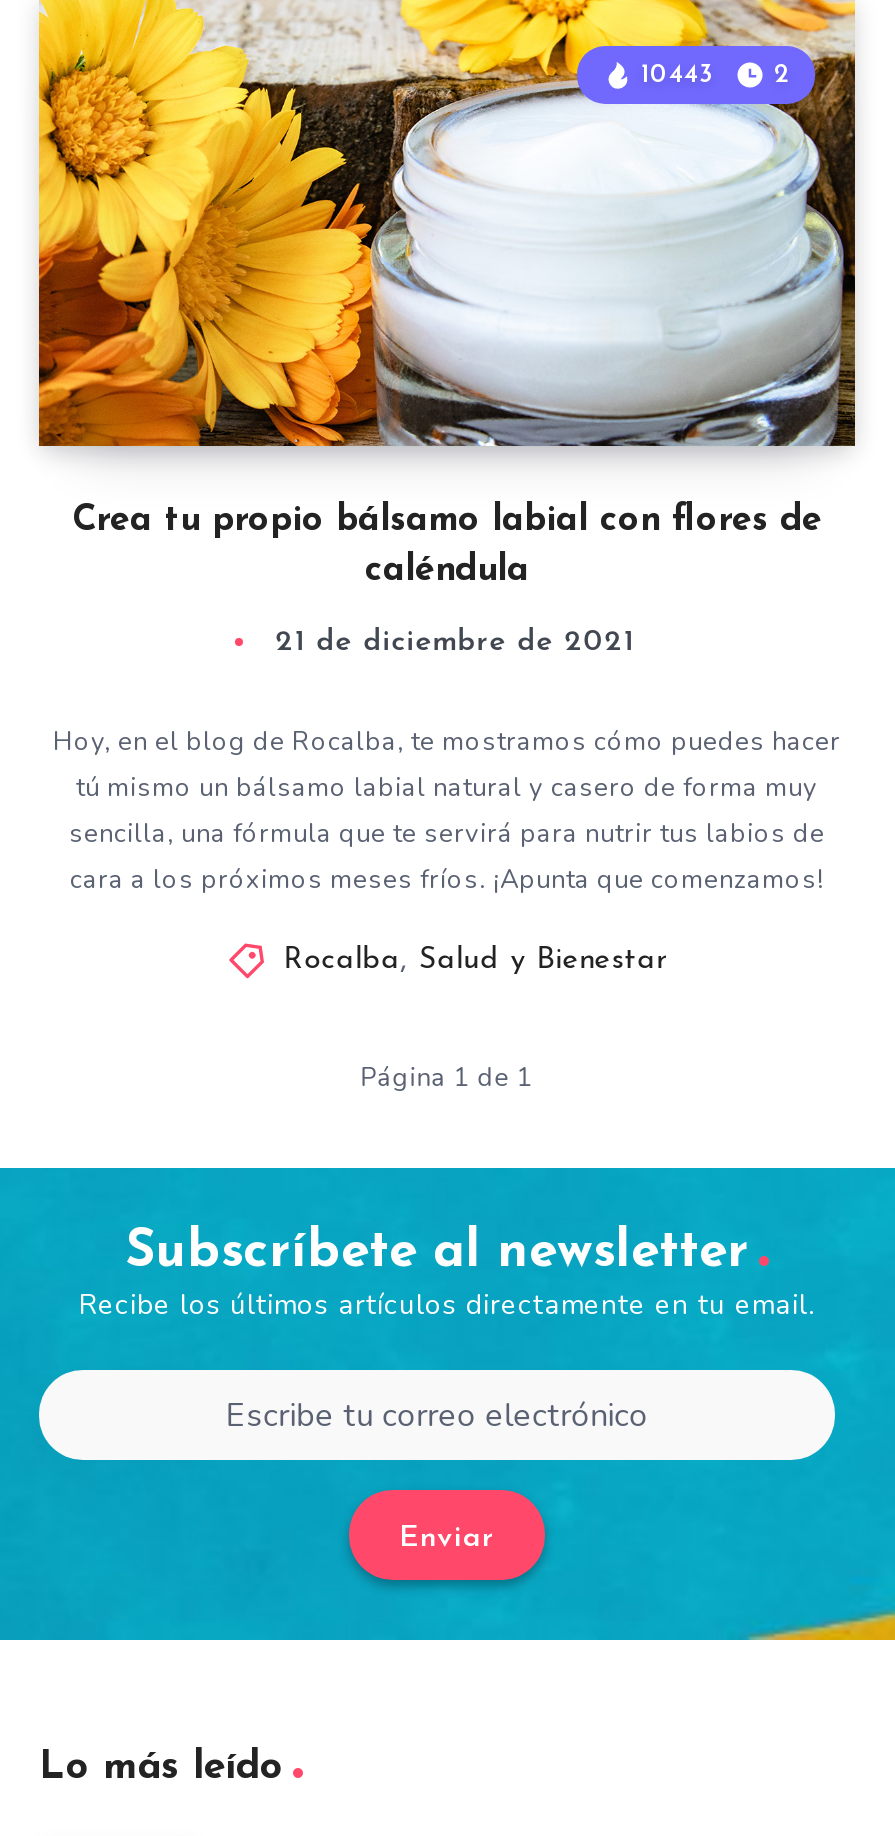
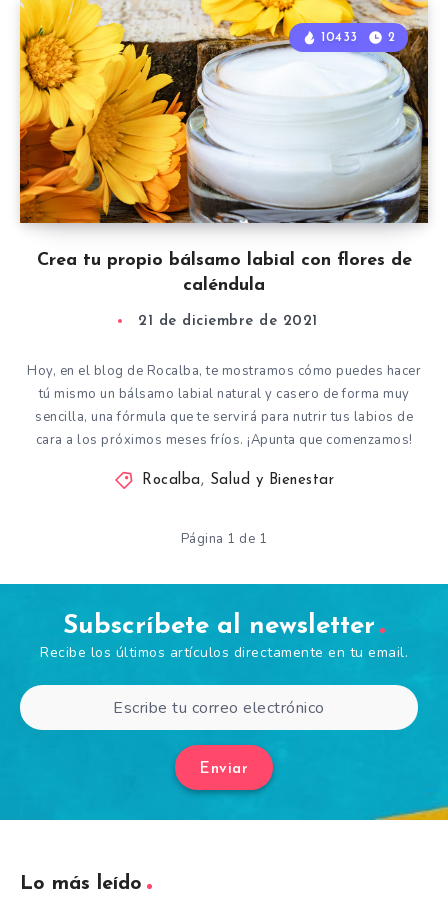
[632,62,789,88] 10443 2 -> [316,31,395,44] 10433 2

